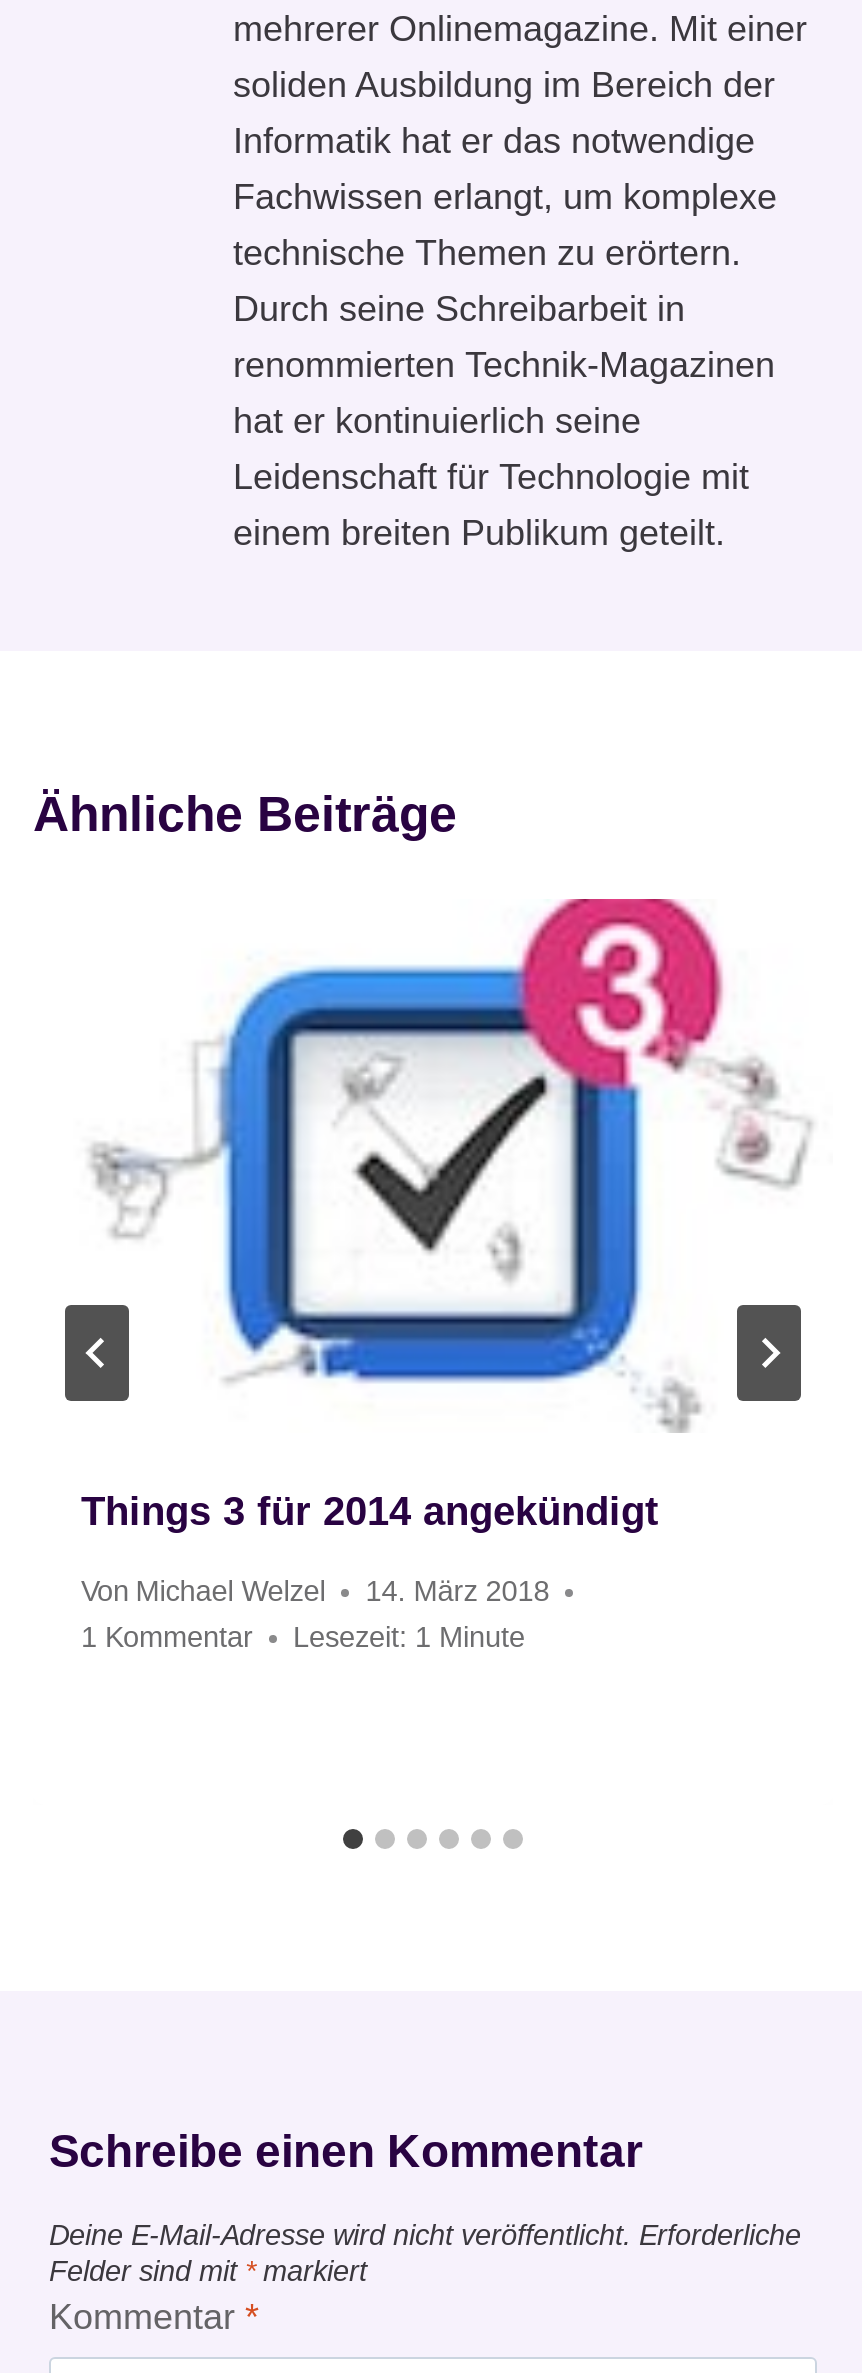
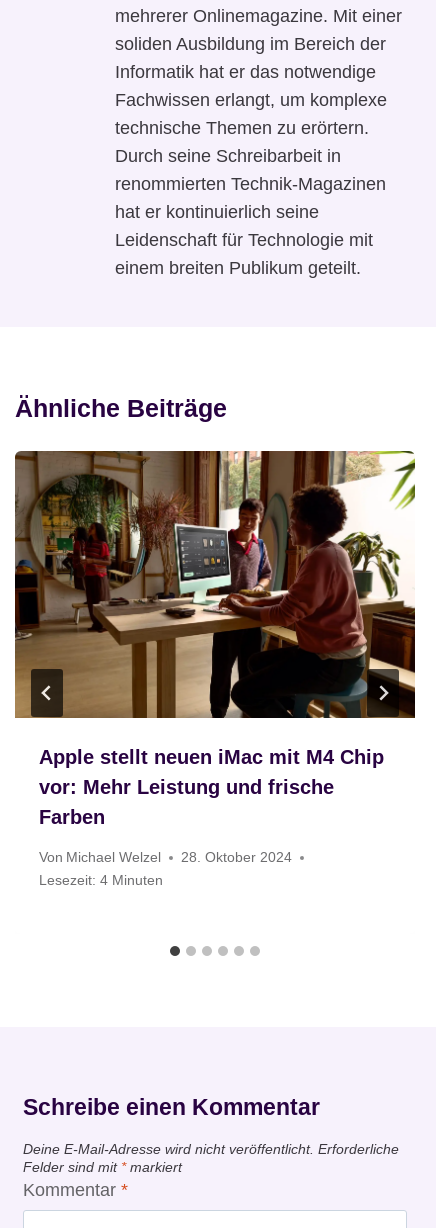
[33,897,833,1399] [image] -> [14,450,416,719] [image]
[81,1488,659,1532] Things 3 für 2014 angekündigt -> [39,746,384,828] Apple stellt neuen iMac mit M4 Chip | vor: Mehr Leistung und frische | Farben
[81,1575,549,1653] 14. März 2018 | 1 Kommentar | Lesezeit: 1 Minute -> [39,849,292,888] 28. Oktober 2024 | Lesezeit: 4 Minuten
moved [81,1575,325,1607] -> [39,849,161,865]: Von Michael Welzel

